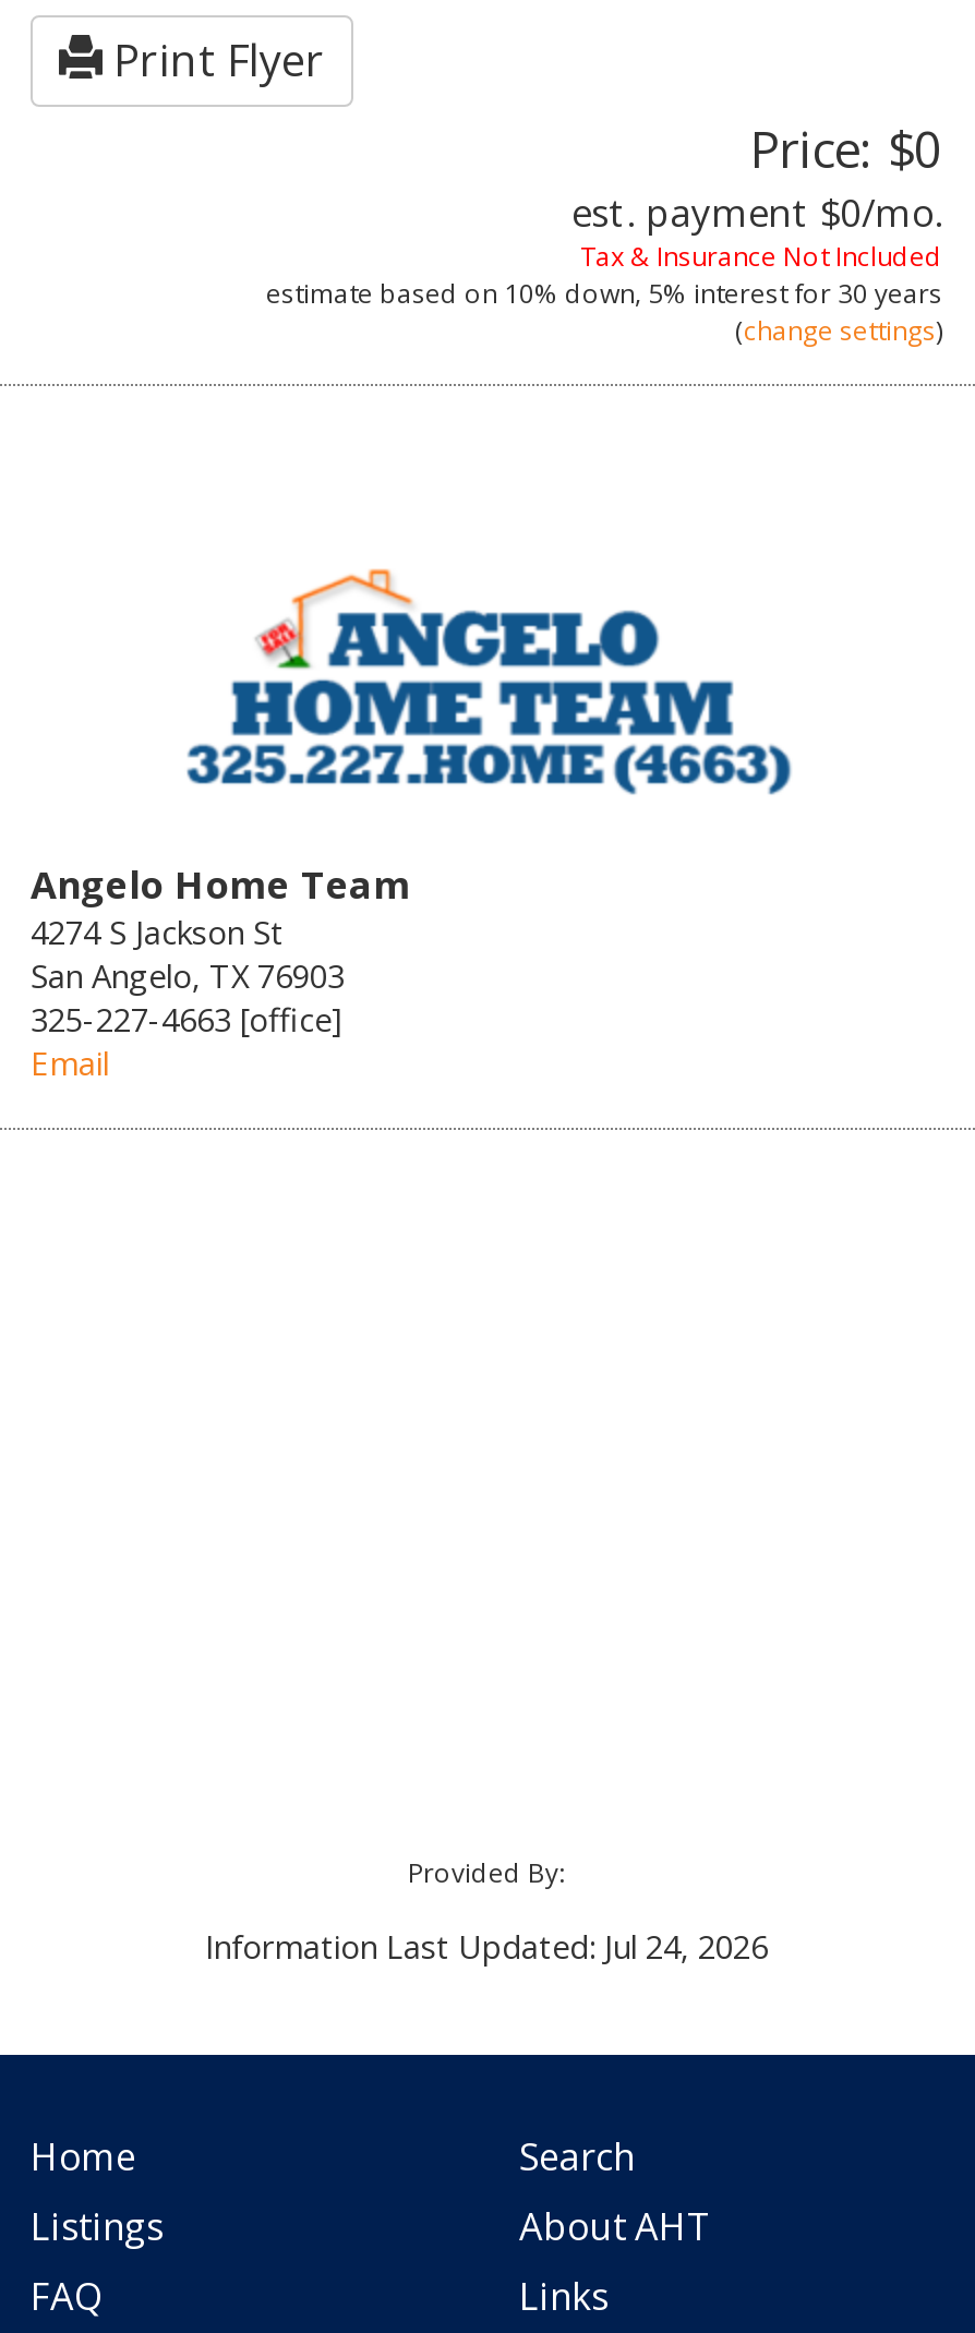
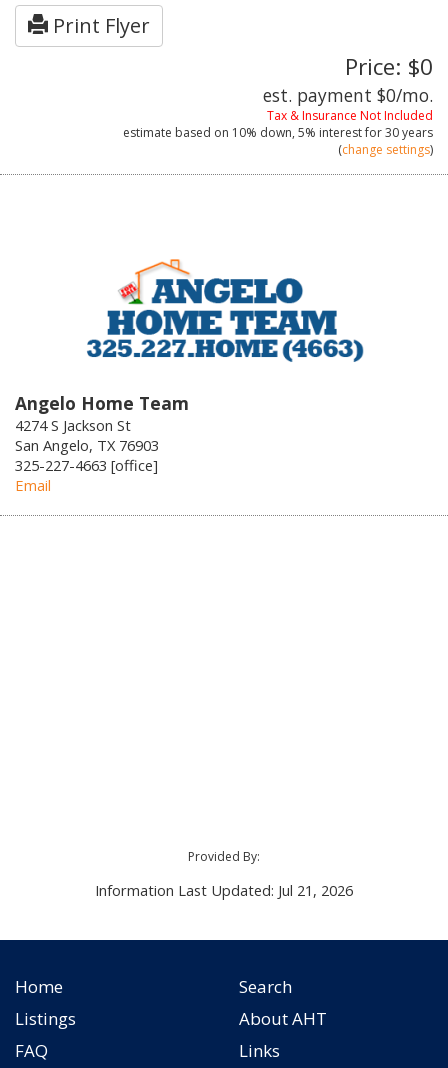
[205,1925,768,1968] Information Last Updated: Jul 24, 2026 -> [95,880,353,900] Information Last Updated: Jul 21, 2026

